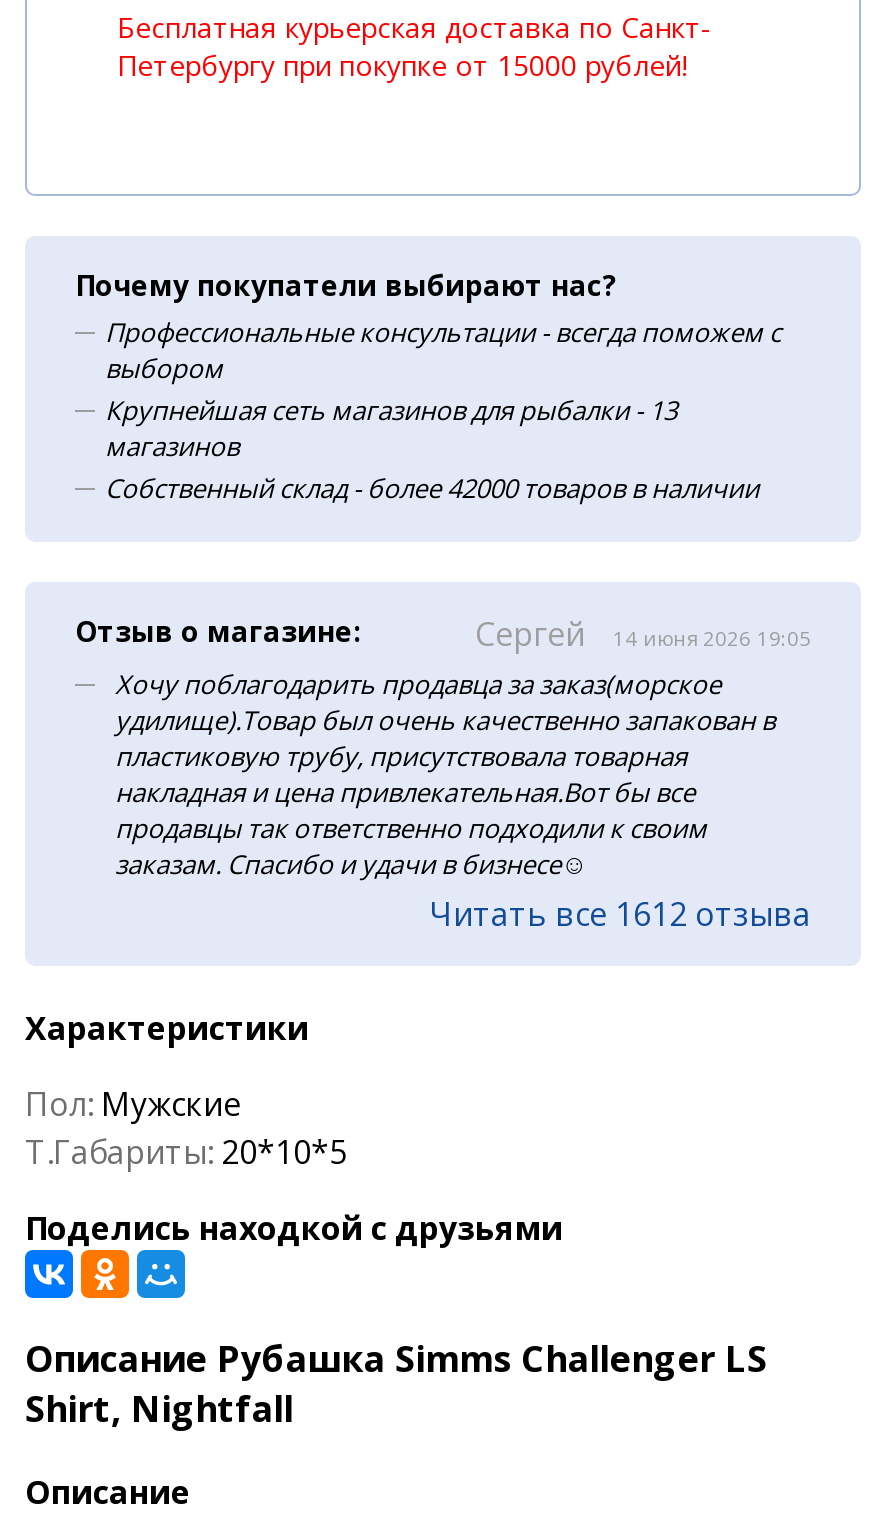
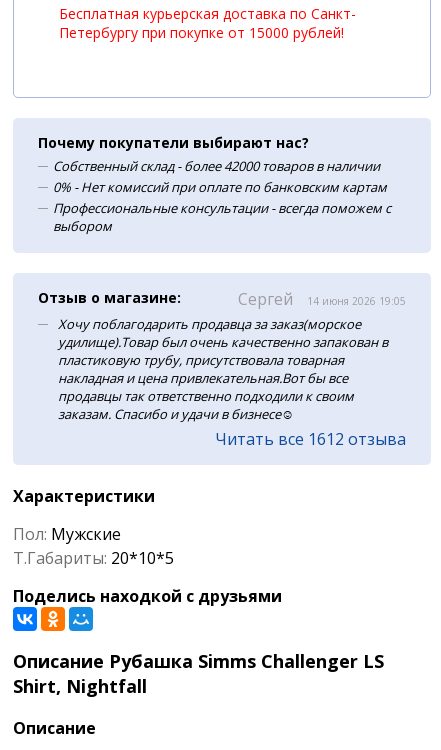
none -> [53,178,387,196] 0% - Нет комиссий при оплате по банковским картам
moved [105,314,781,386] -> [53,199,391,235]: Профессиональные консультации - всегда поможем с | выбором
[105,392,677,464] Крупнейшая сеть магазинов для рыбалки - 13 | магазинов -> none
moved [105,470,759,506] -> [53,157,380,175]: Собственный склад - более 42000 товаров в наличии

